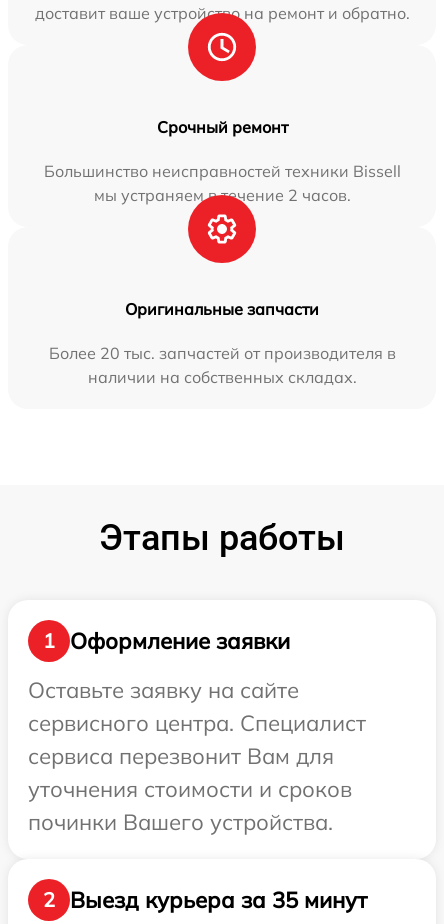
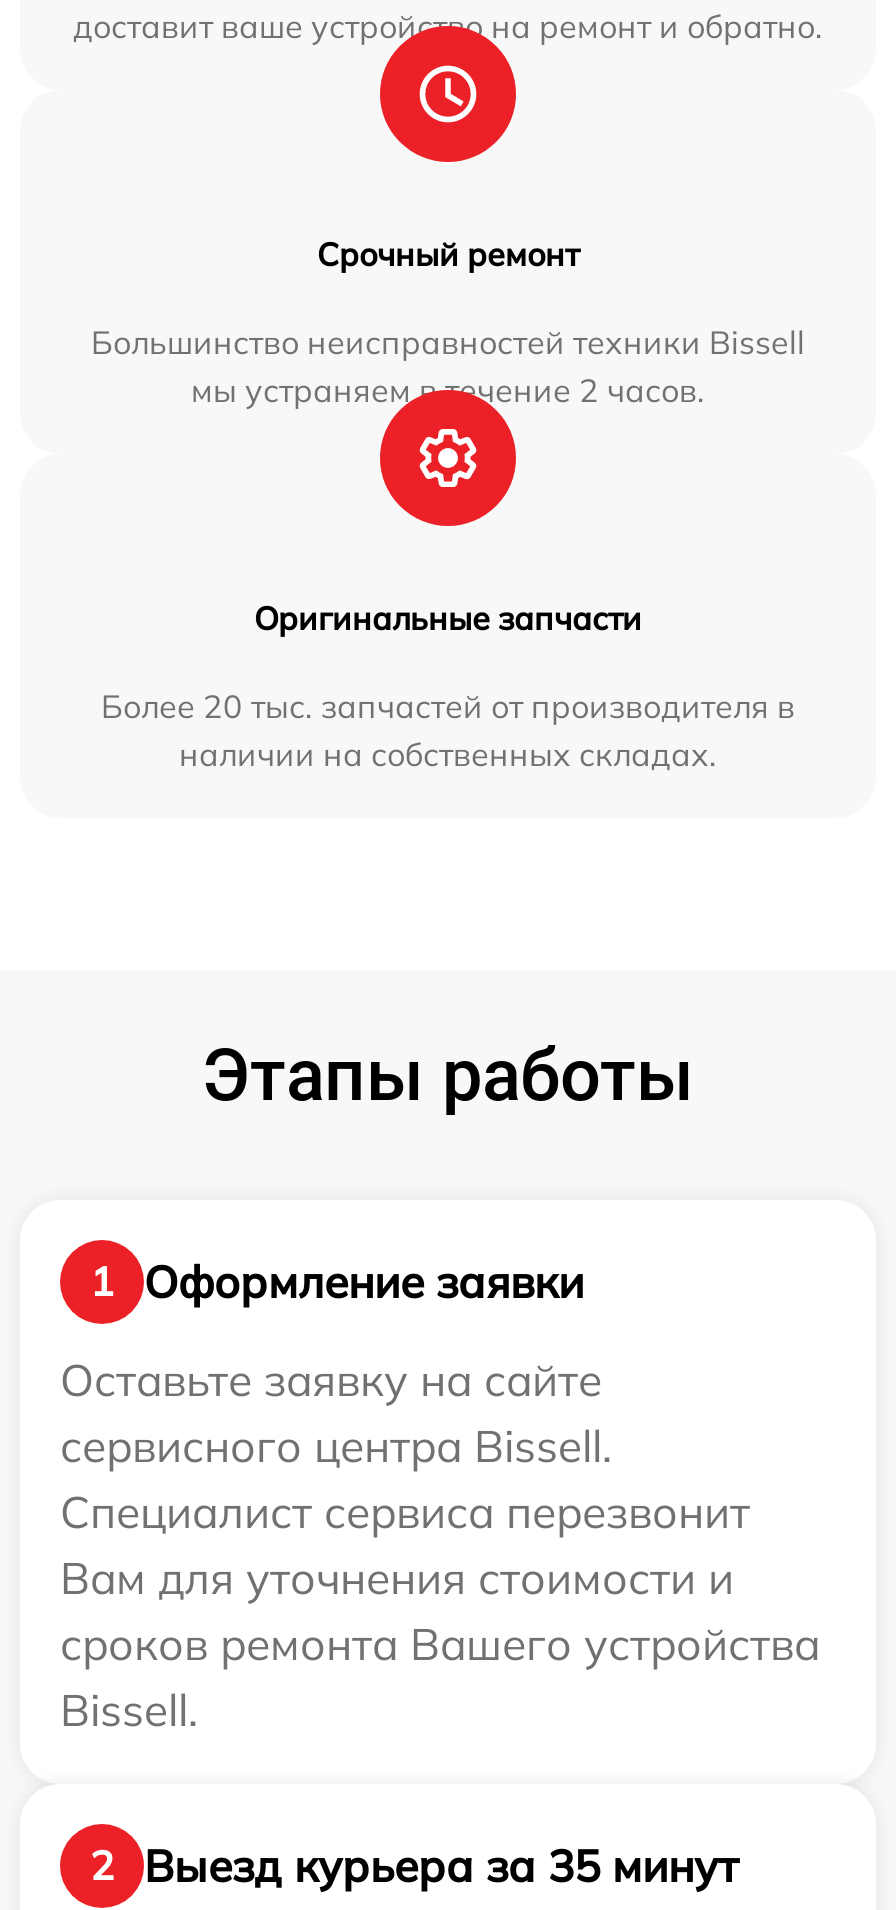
[28,709,366,836] сервисного центра. Специалист | сервиса перезвонит Вам для | уточнения стоимости и сроков | починки Вашего устройства. -> [60,1418,820,1738] сервисного центра Bissell. | Специалист сервиса перезвонит | Вам для уточнения стоимости и | сроков ремонта Вашего устройства | Bissell.

